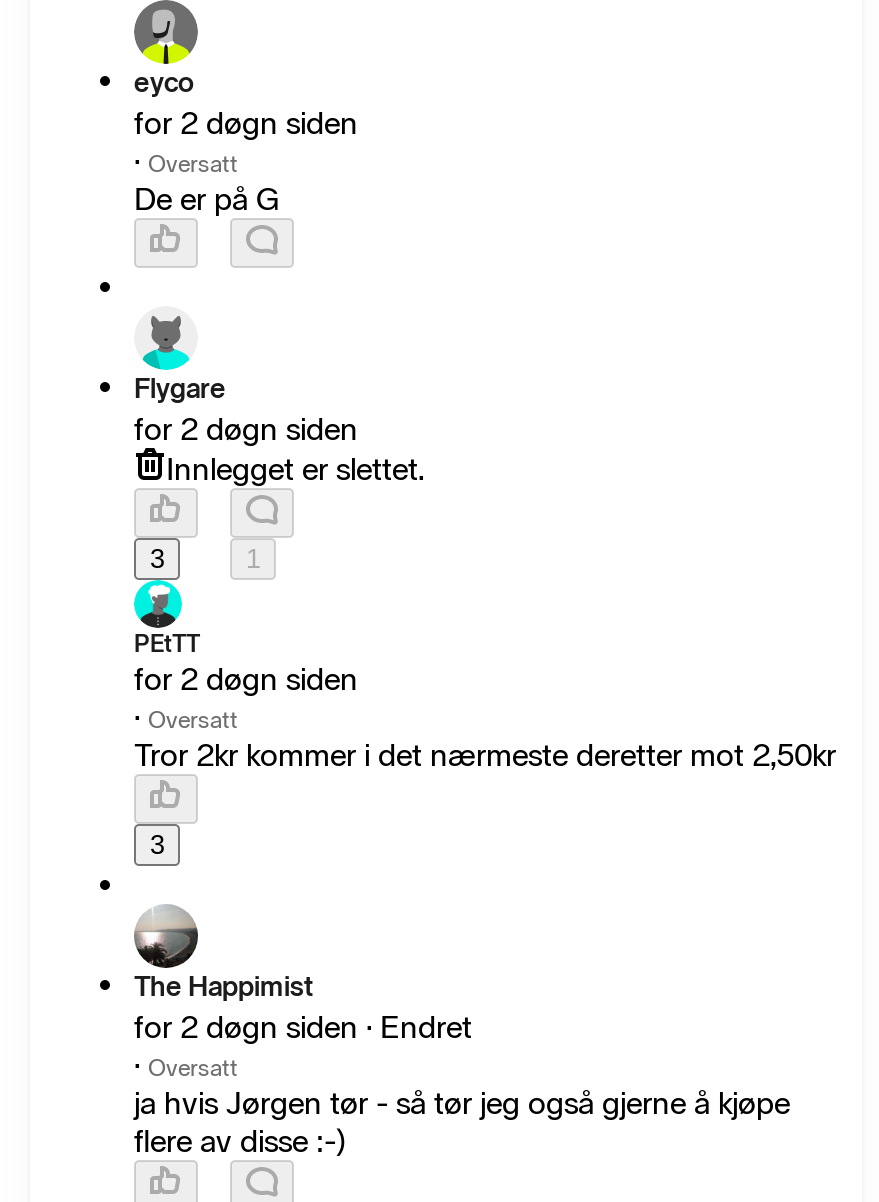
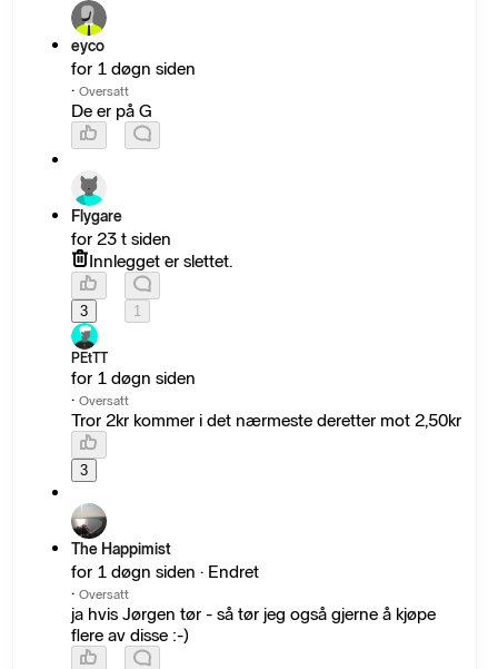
[134,104,358,142] for 2 døgn siden -> [71,58,196,79] for 1 døgn siden
[134,410,358,448] for 2 døgn siden -> [71,228,171,249] for 23 t siden
[134,660,358,698] for 2 døgn siden -> [71,367,196,389] for 1 døgn siden
[134,1008,472,1046] for 2 døgn siden · Endret -> [71,561,259,582] for 1 døgn siden · Endret

